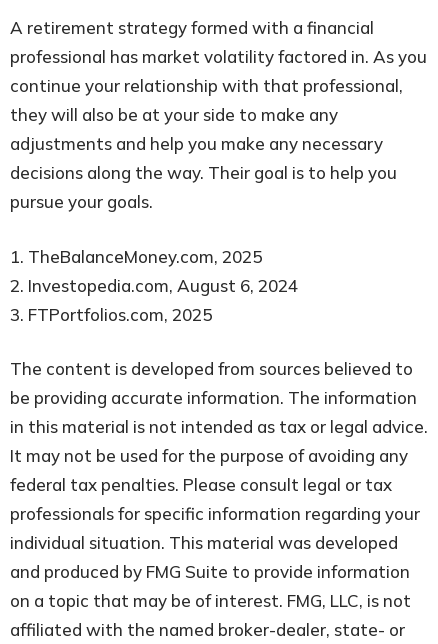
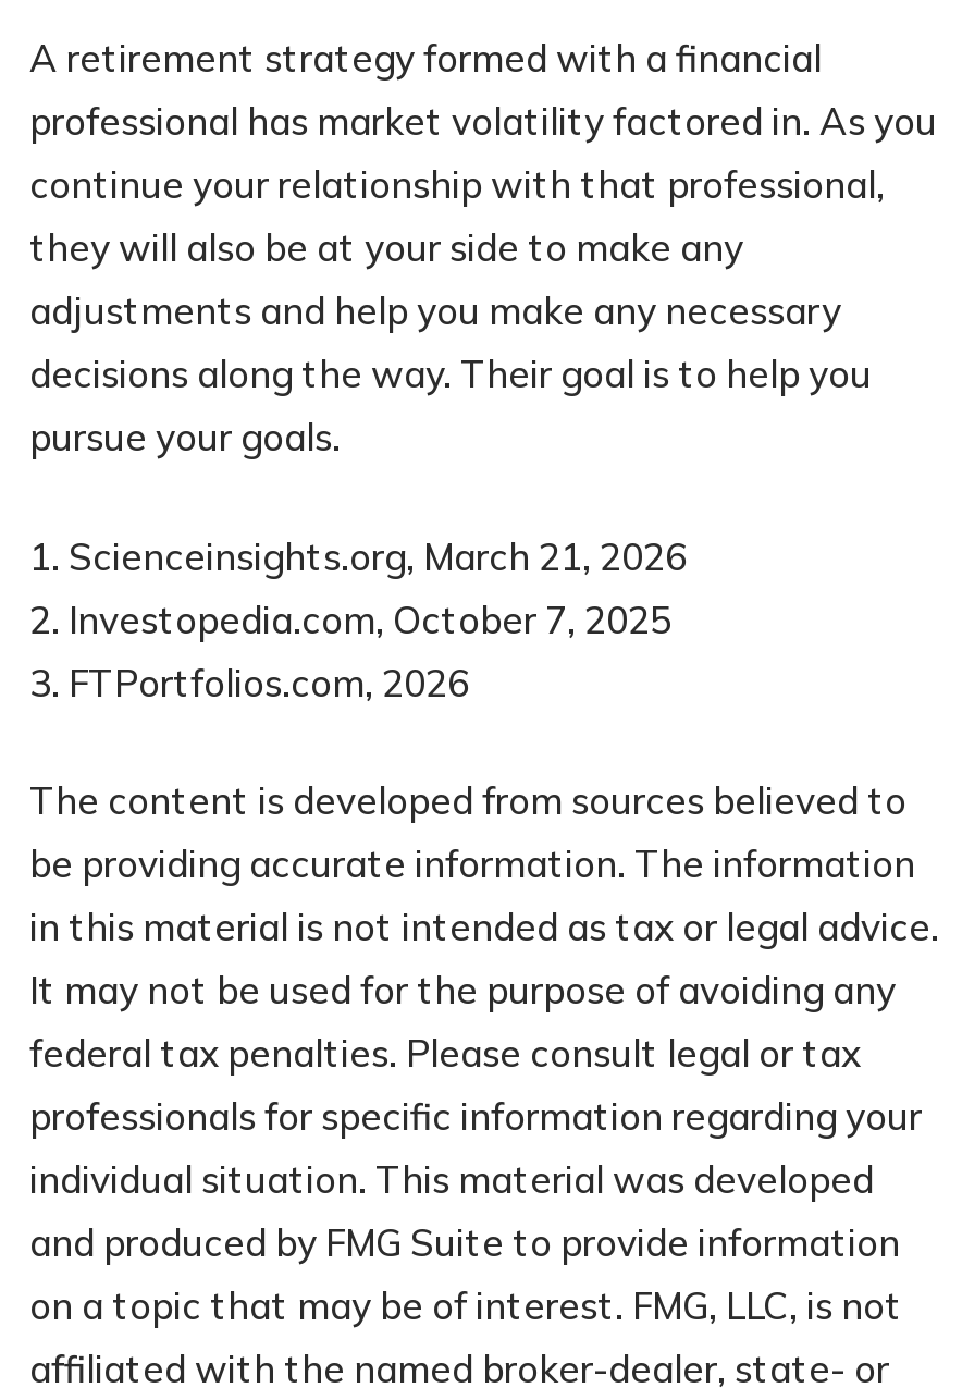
[10,246,298,325] 1. TheBalanceMoney.com, 2025 | 2. Investopedia.com, August 6, 2024 | 3. FTPortfolios.com, 2025 -> [29,533,687,705] 1. Scienceinsights.org, March 21, 2026 | 2. Investopedia.com, October 7, 2025 | 3. FTPortfolios.com, 2026

